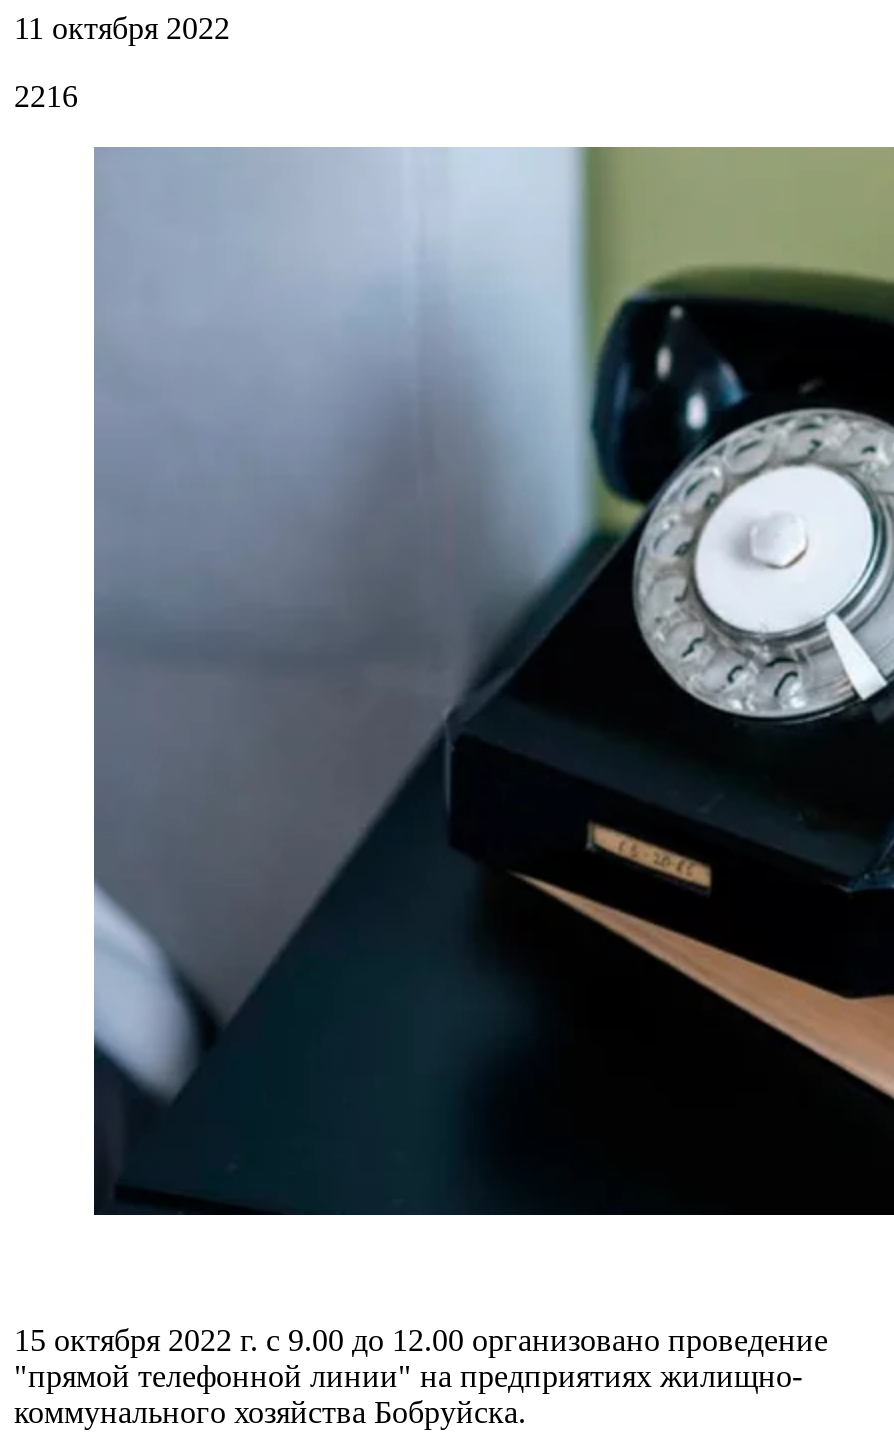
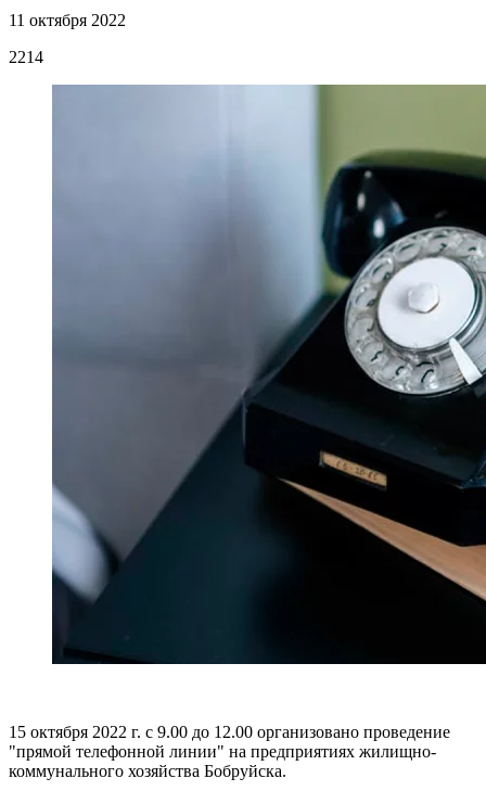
[14,79,78,113] 2216 -> [9,48,43,66] 2214

